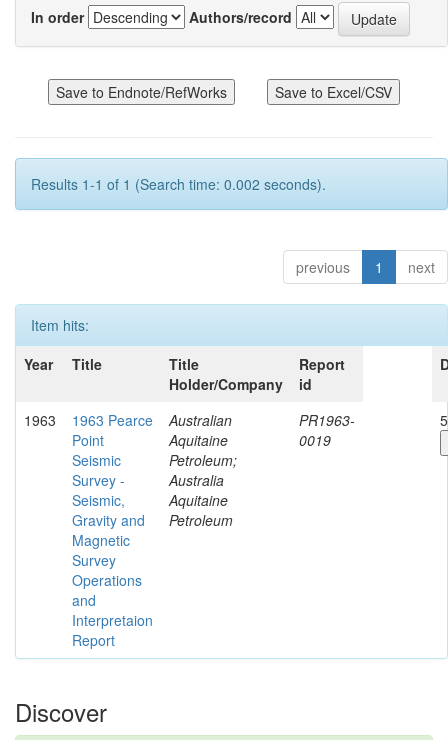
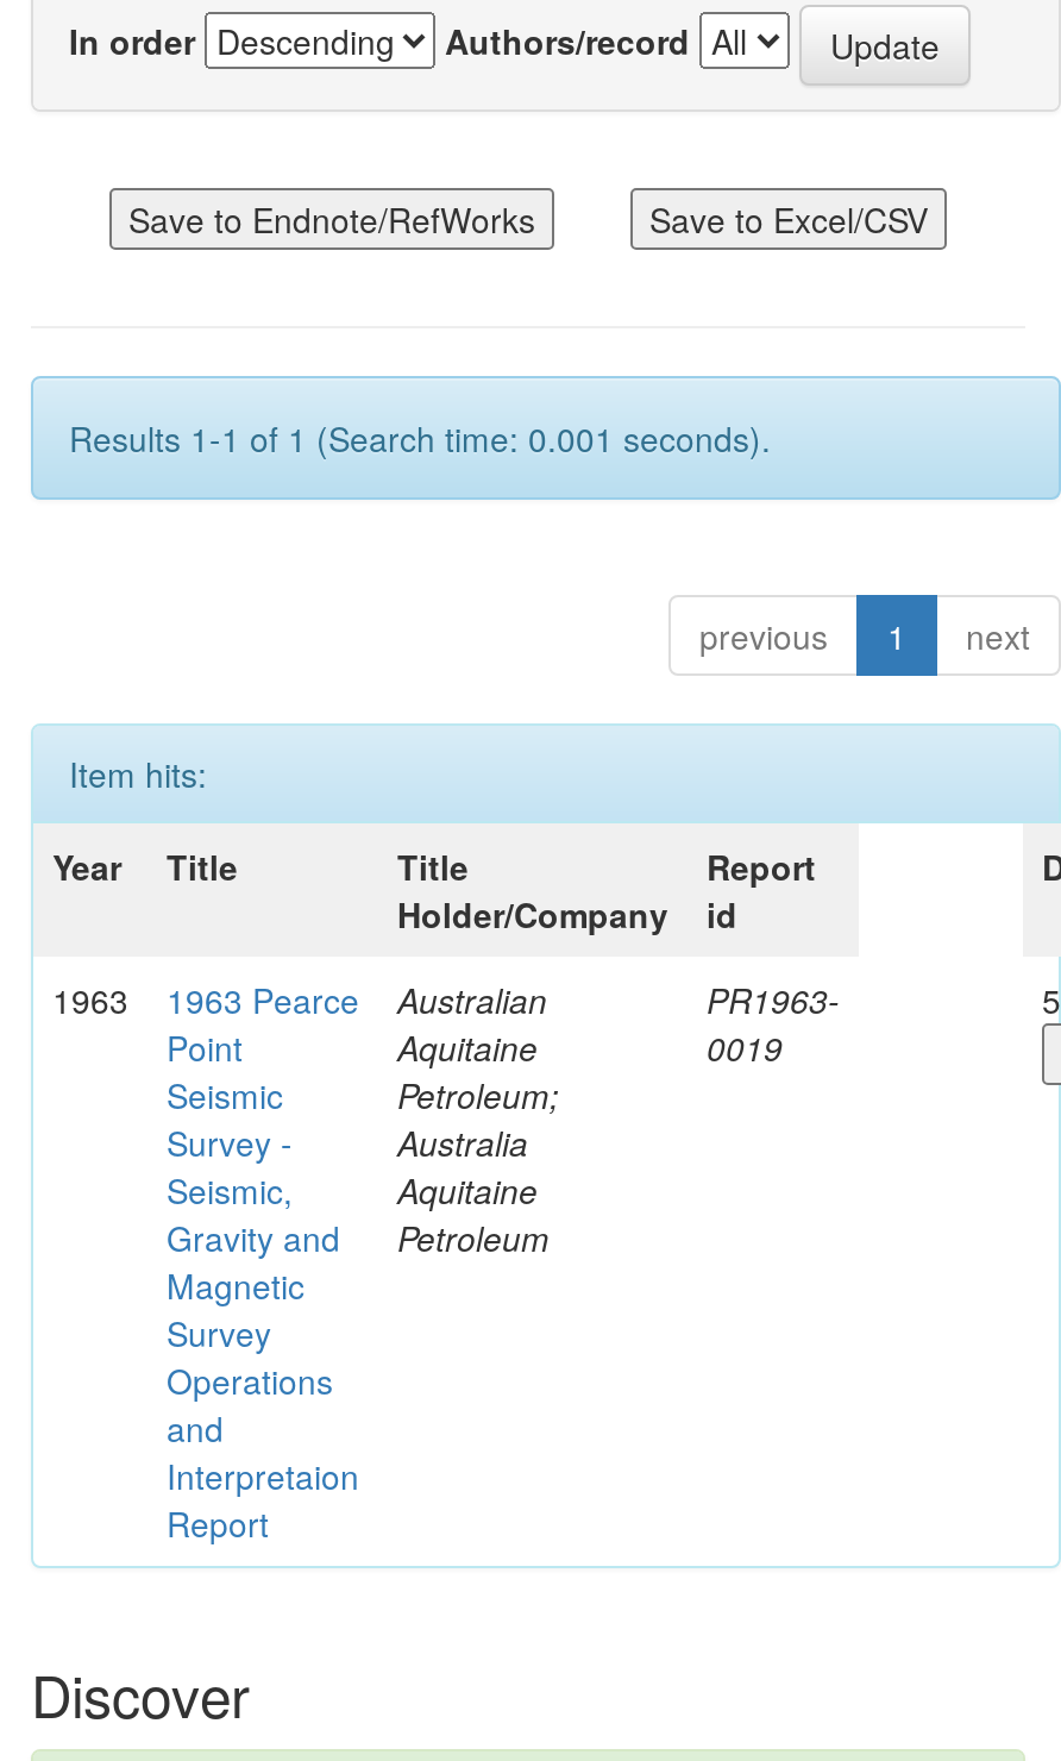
[31,174,326,194] Results 1-1 of 1 (Search time: 0.002 seconds). -> [69,414,771,462] Results 1-1 of 1 (Search time: 0.001 seconds).

